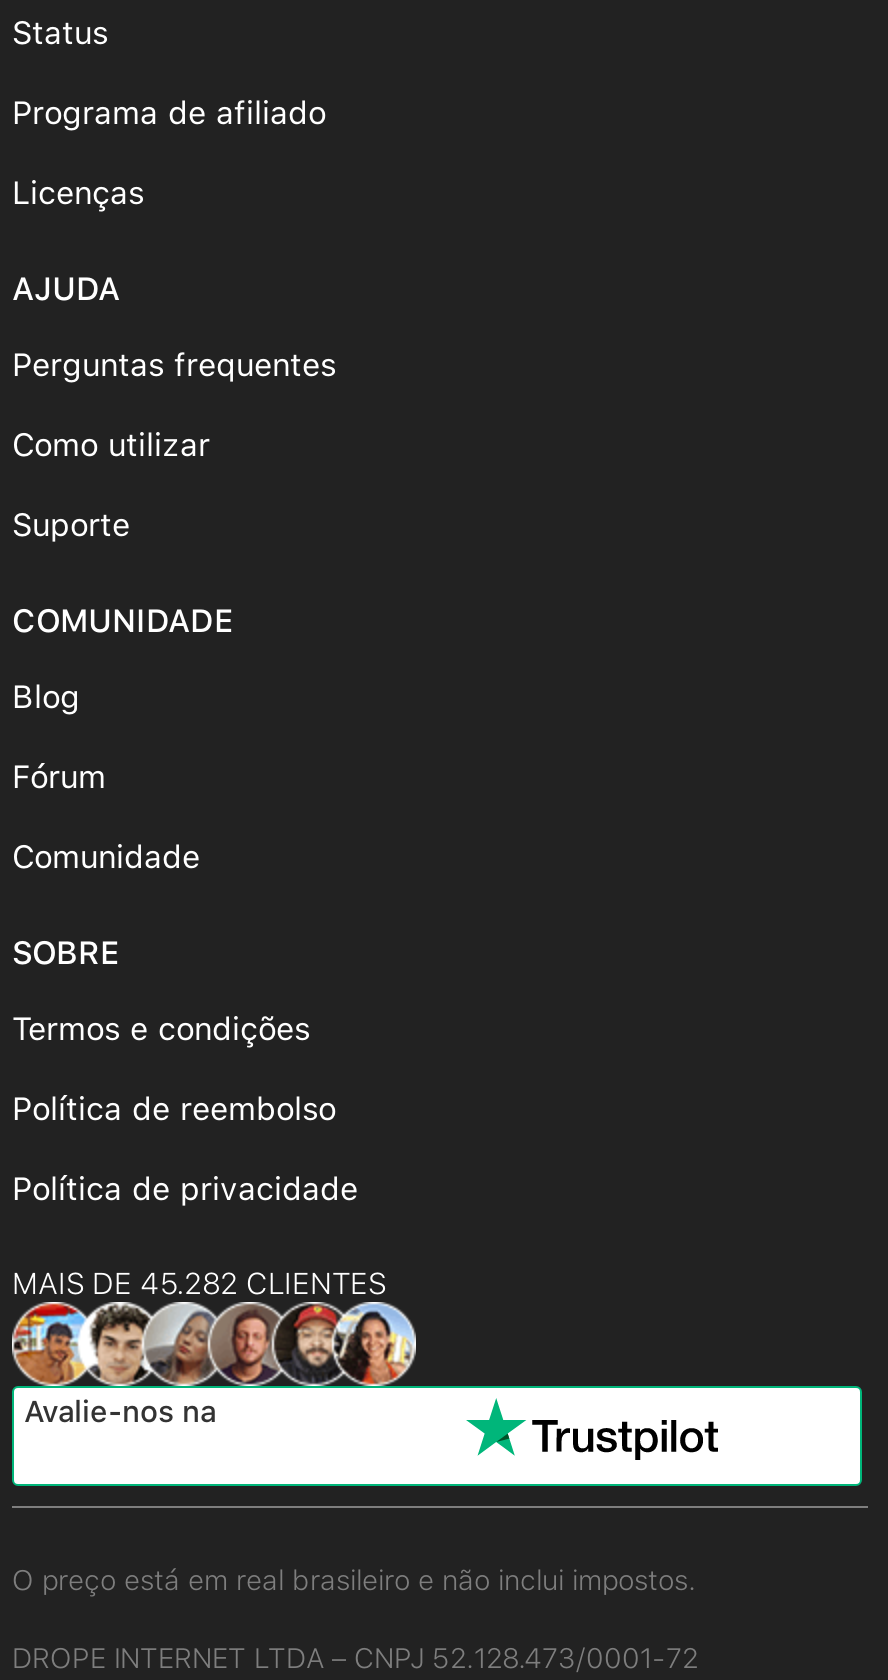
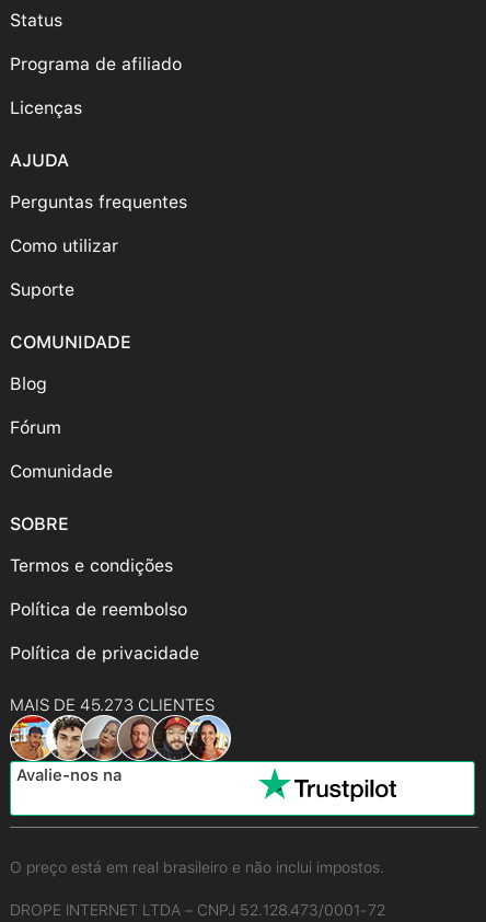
[12,1266,386,1302] MAIS DE 45.282 CLIENTES -> [10,695,215,715] MAIS DE 45.273 CLIENTES

